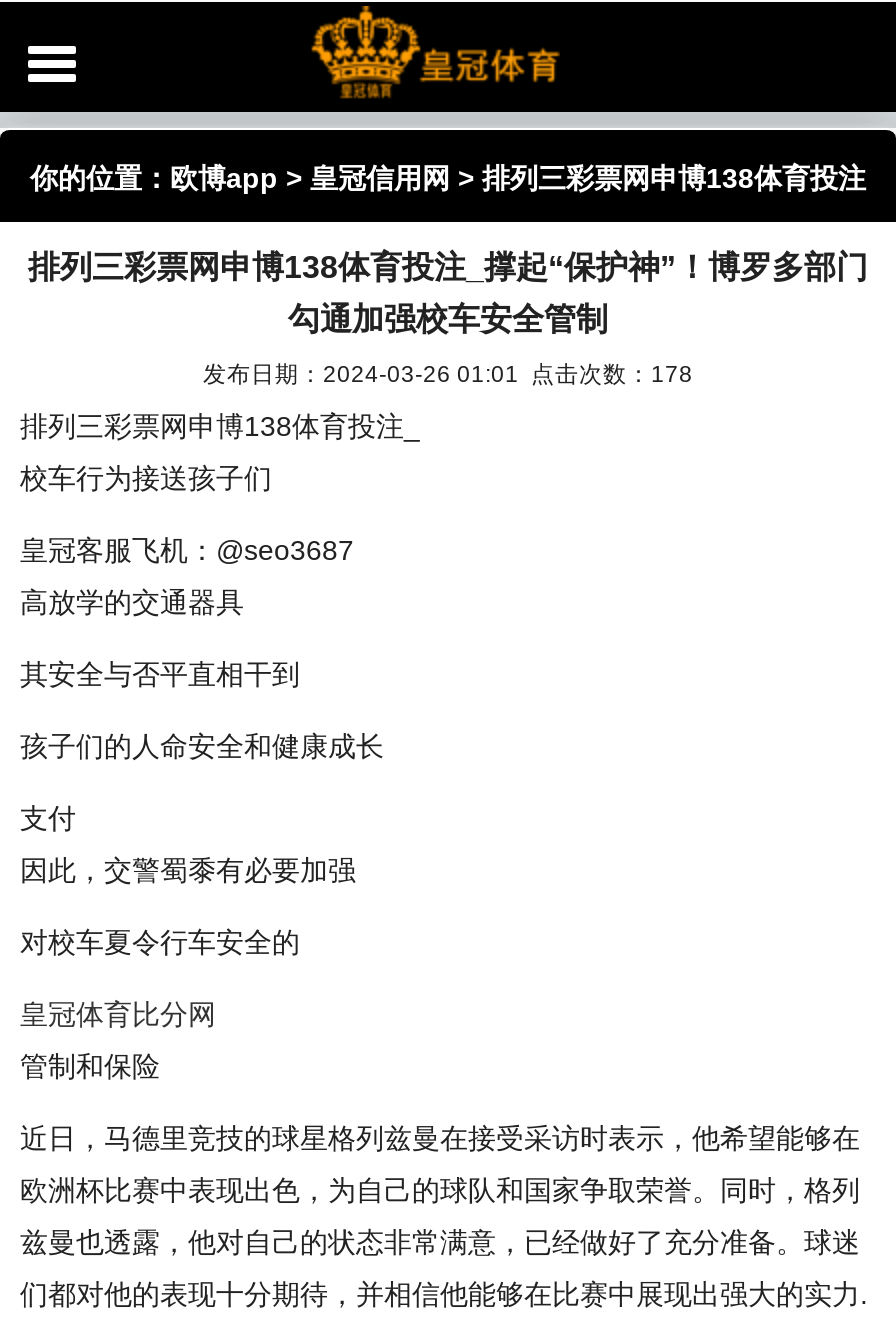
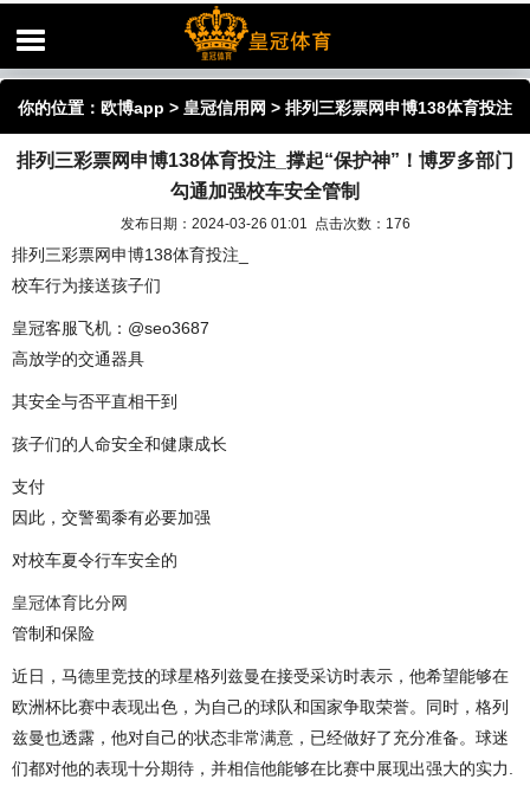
[203,360,693,386] 发布日期：2024-03-26 01:01 点击次数：178 -> [120,215,410,231] 发布日期：2024-03-26 01:01 点击次数：176

